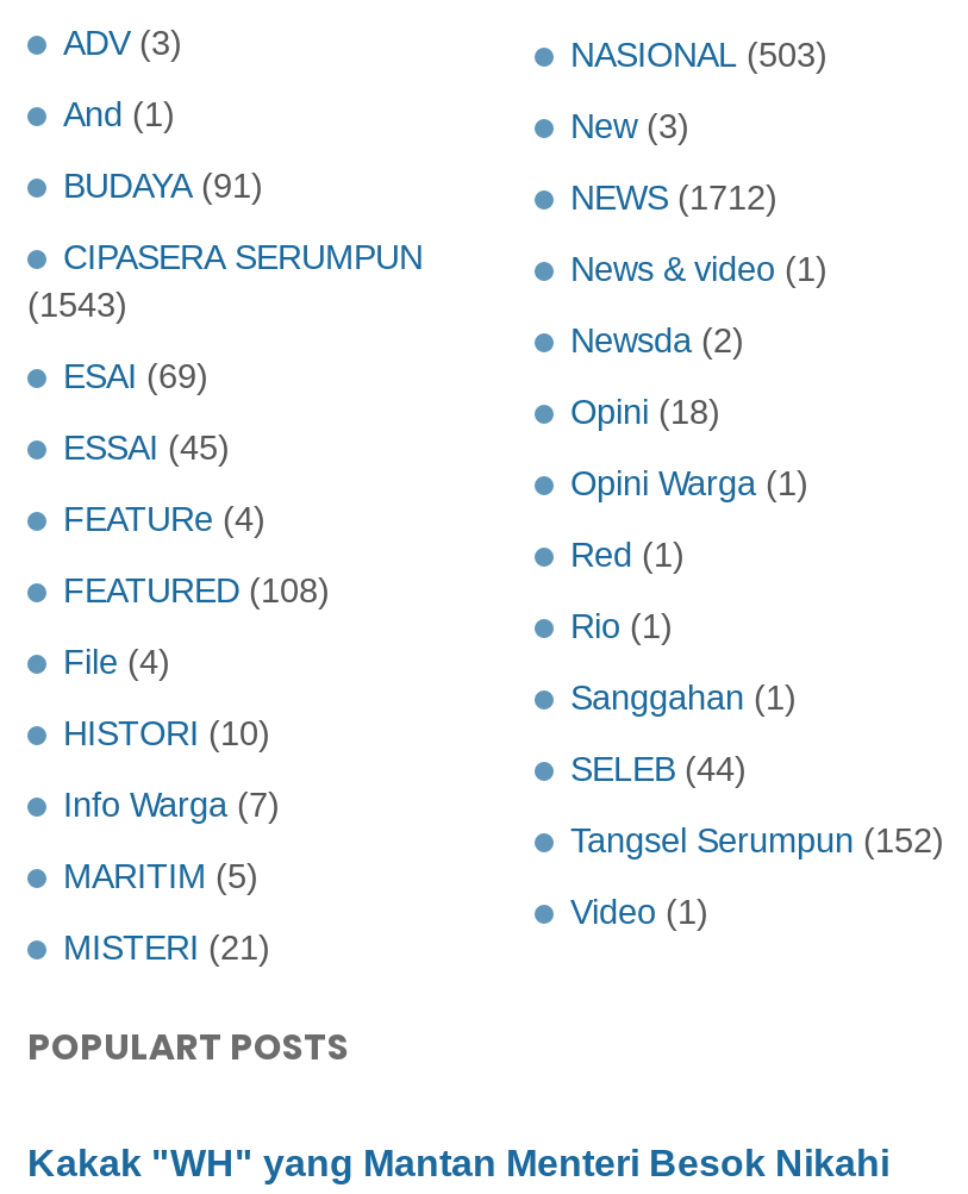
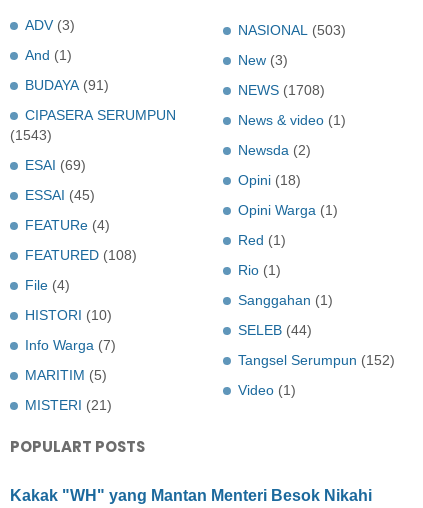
[570,179,777,217] NEWS (1712) -> [238,82,325,98] NEWS (1708)

